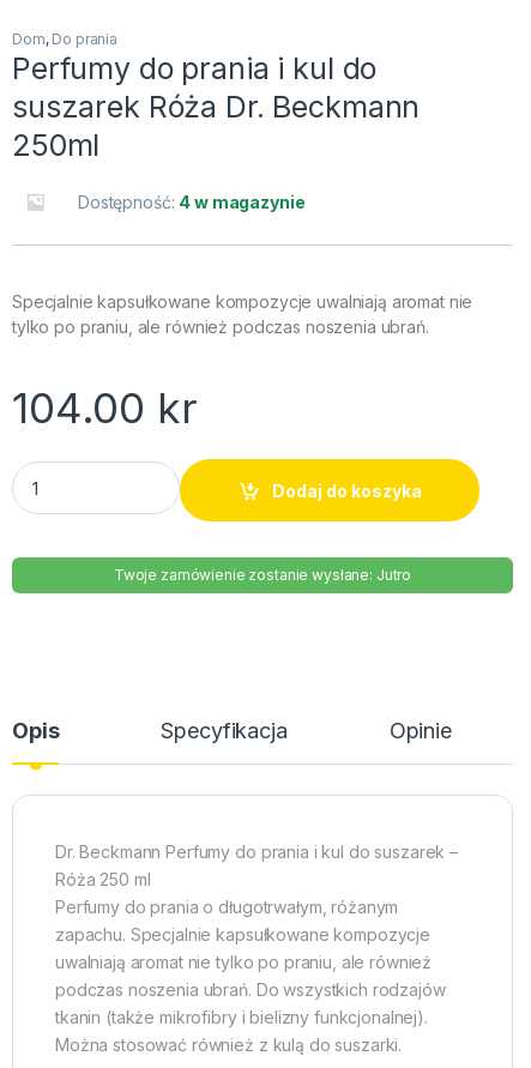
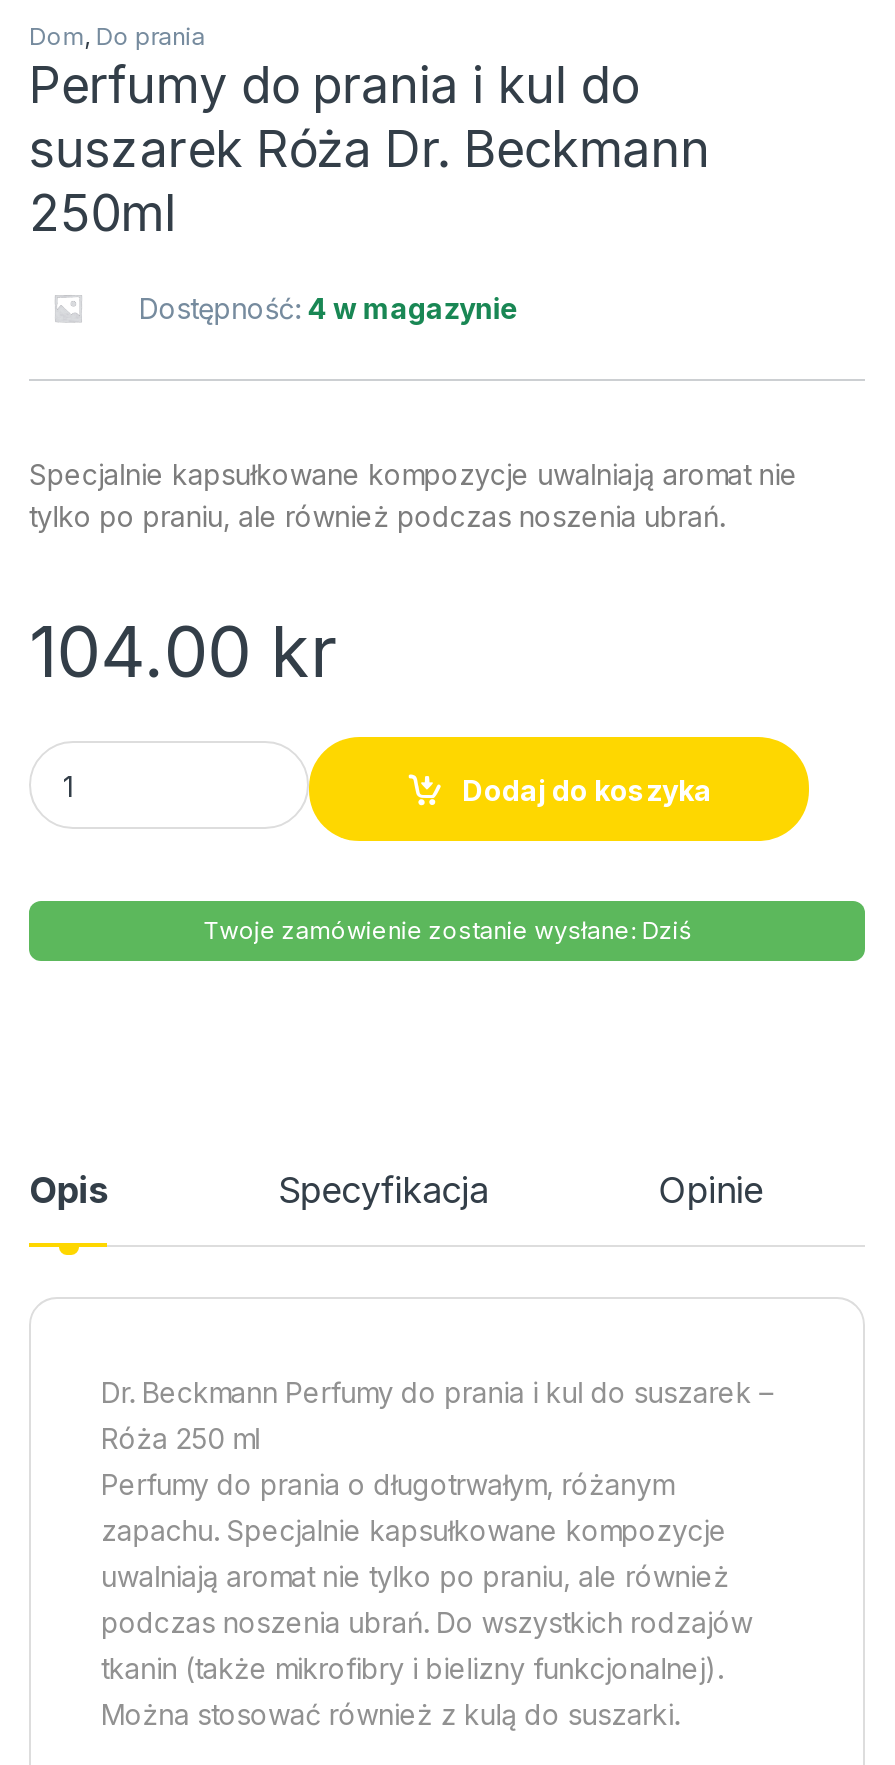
[114,566,411,584] Twoje zamówienie zostanie wysłane: Jutro -> [203,916,691,946] Twoje zamówienie zostanie wysłane: Dziś

